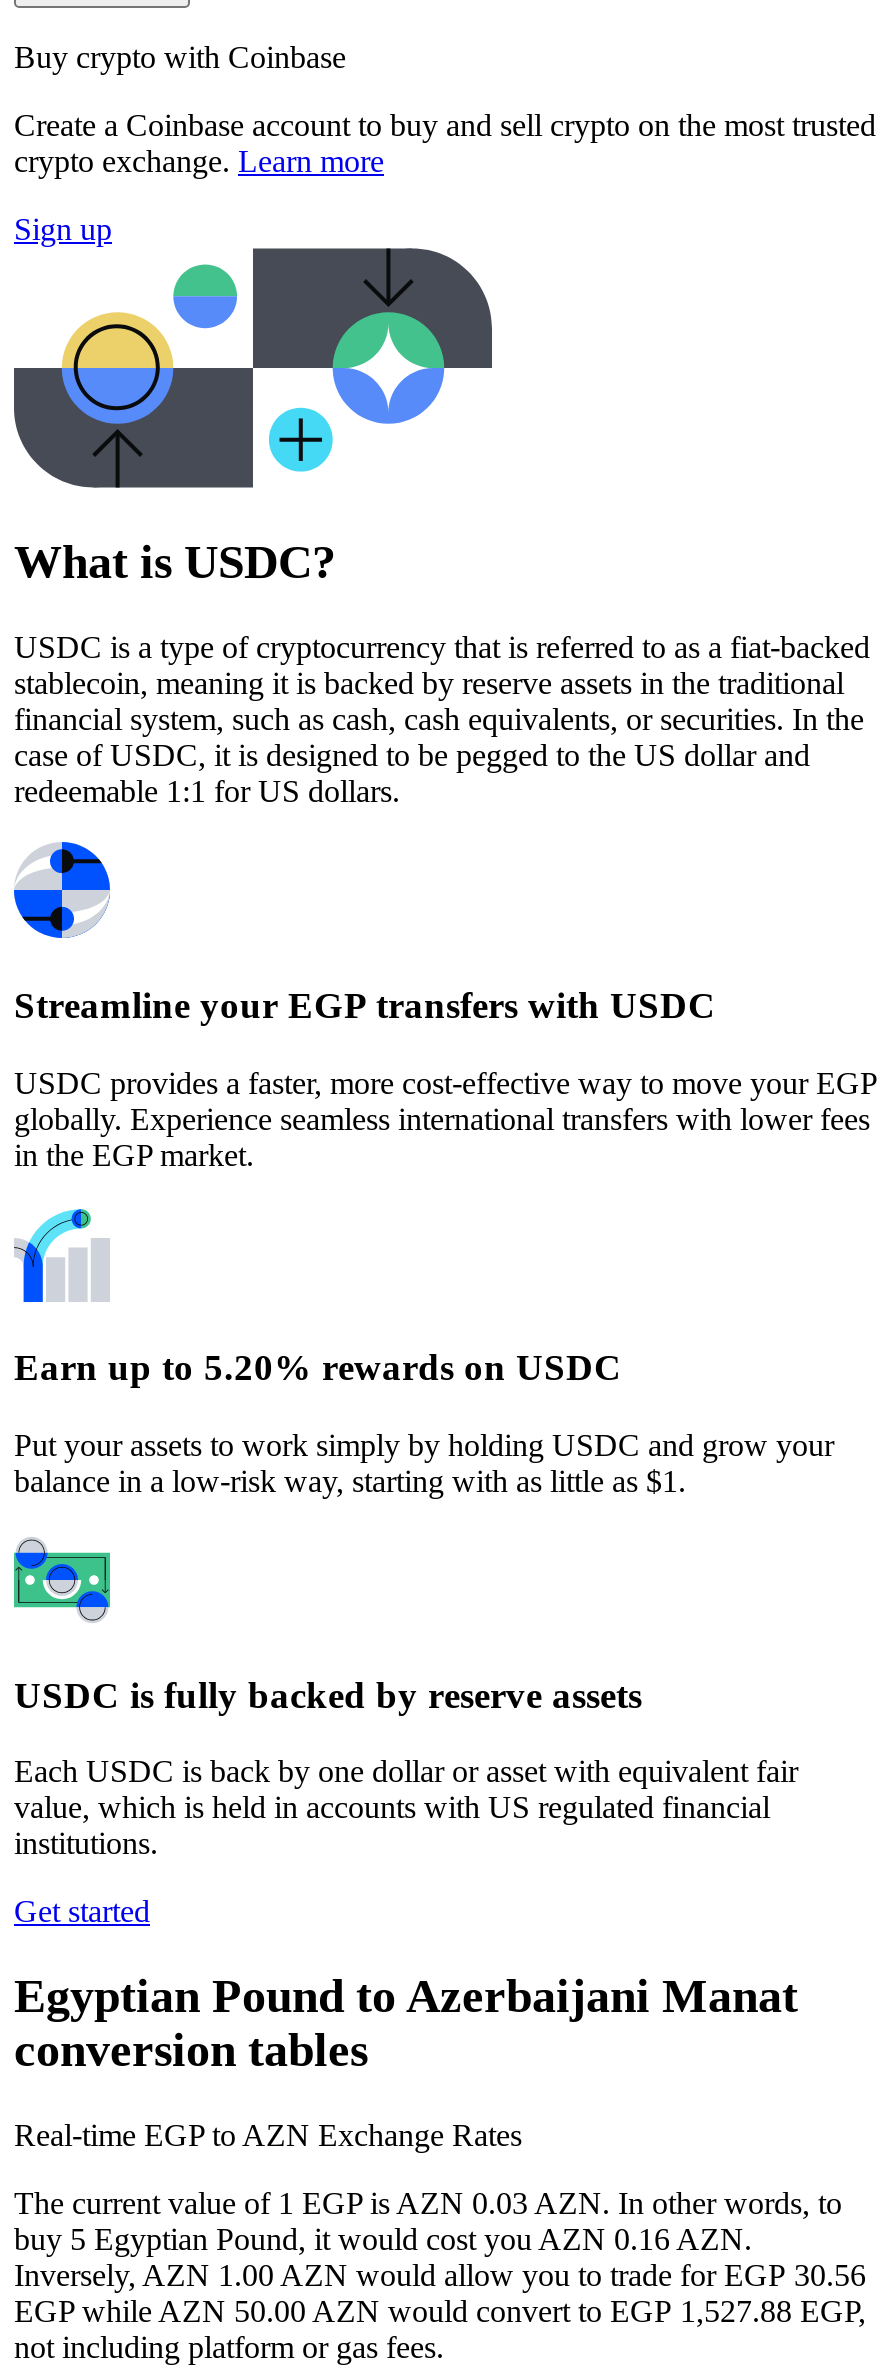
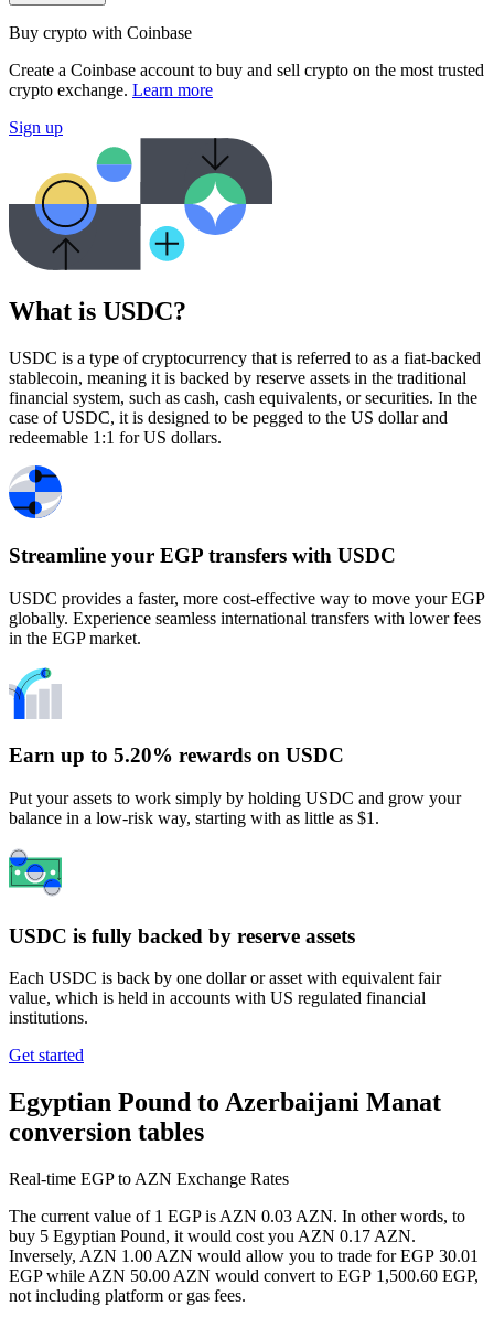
[14,2222,752,2256] buy 5 Egyptian Pound, it would cost you AZN 0.16 AZN. -> [9,1227,416,1246] buy 5 Egyptian Pound, it would cost you AZN 0.17 AZN.
[14,2258,866,2292] Inversely, AZN 1.00 AZN would allow you to trade for EGP 30.56 -> [9,1247,479,1265] Inversely, AZN 1.00 AZN would allow you to trade for EGP 30.01
[14,2294,866,2328] EGP while AZN 50.00 AZN would convert to EGP 1,527.88 EGP, -> [9,1266,479,1285] EGP while AZN 50.00 AZN would convert to EGP 1,500.60 EGP,

